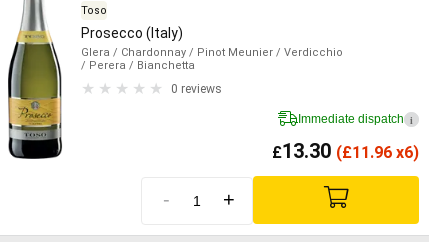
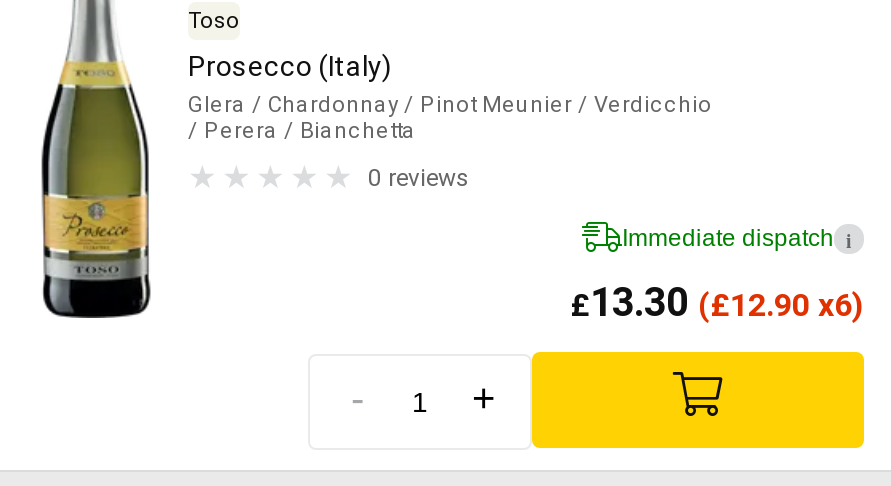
[272,139,419,163] £13.30 (£11.96 x6) -> [570,278,864,326] £13.30 (£12.90 x6)

